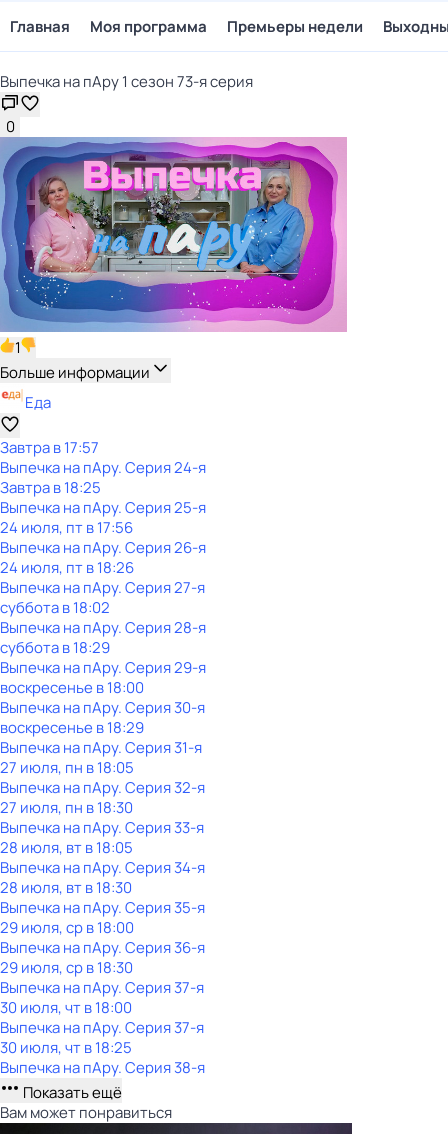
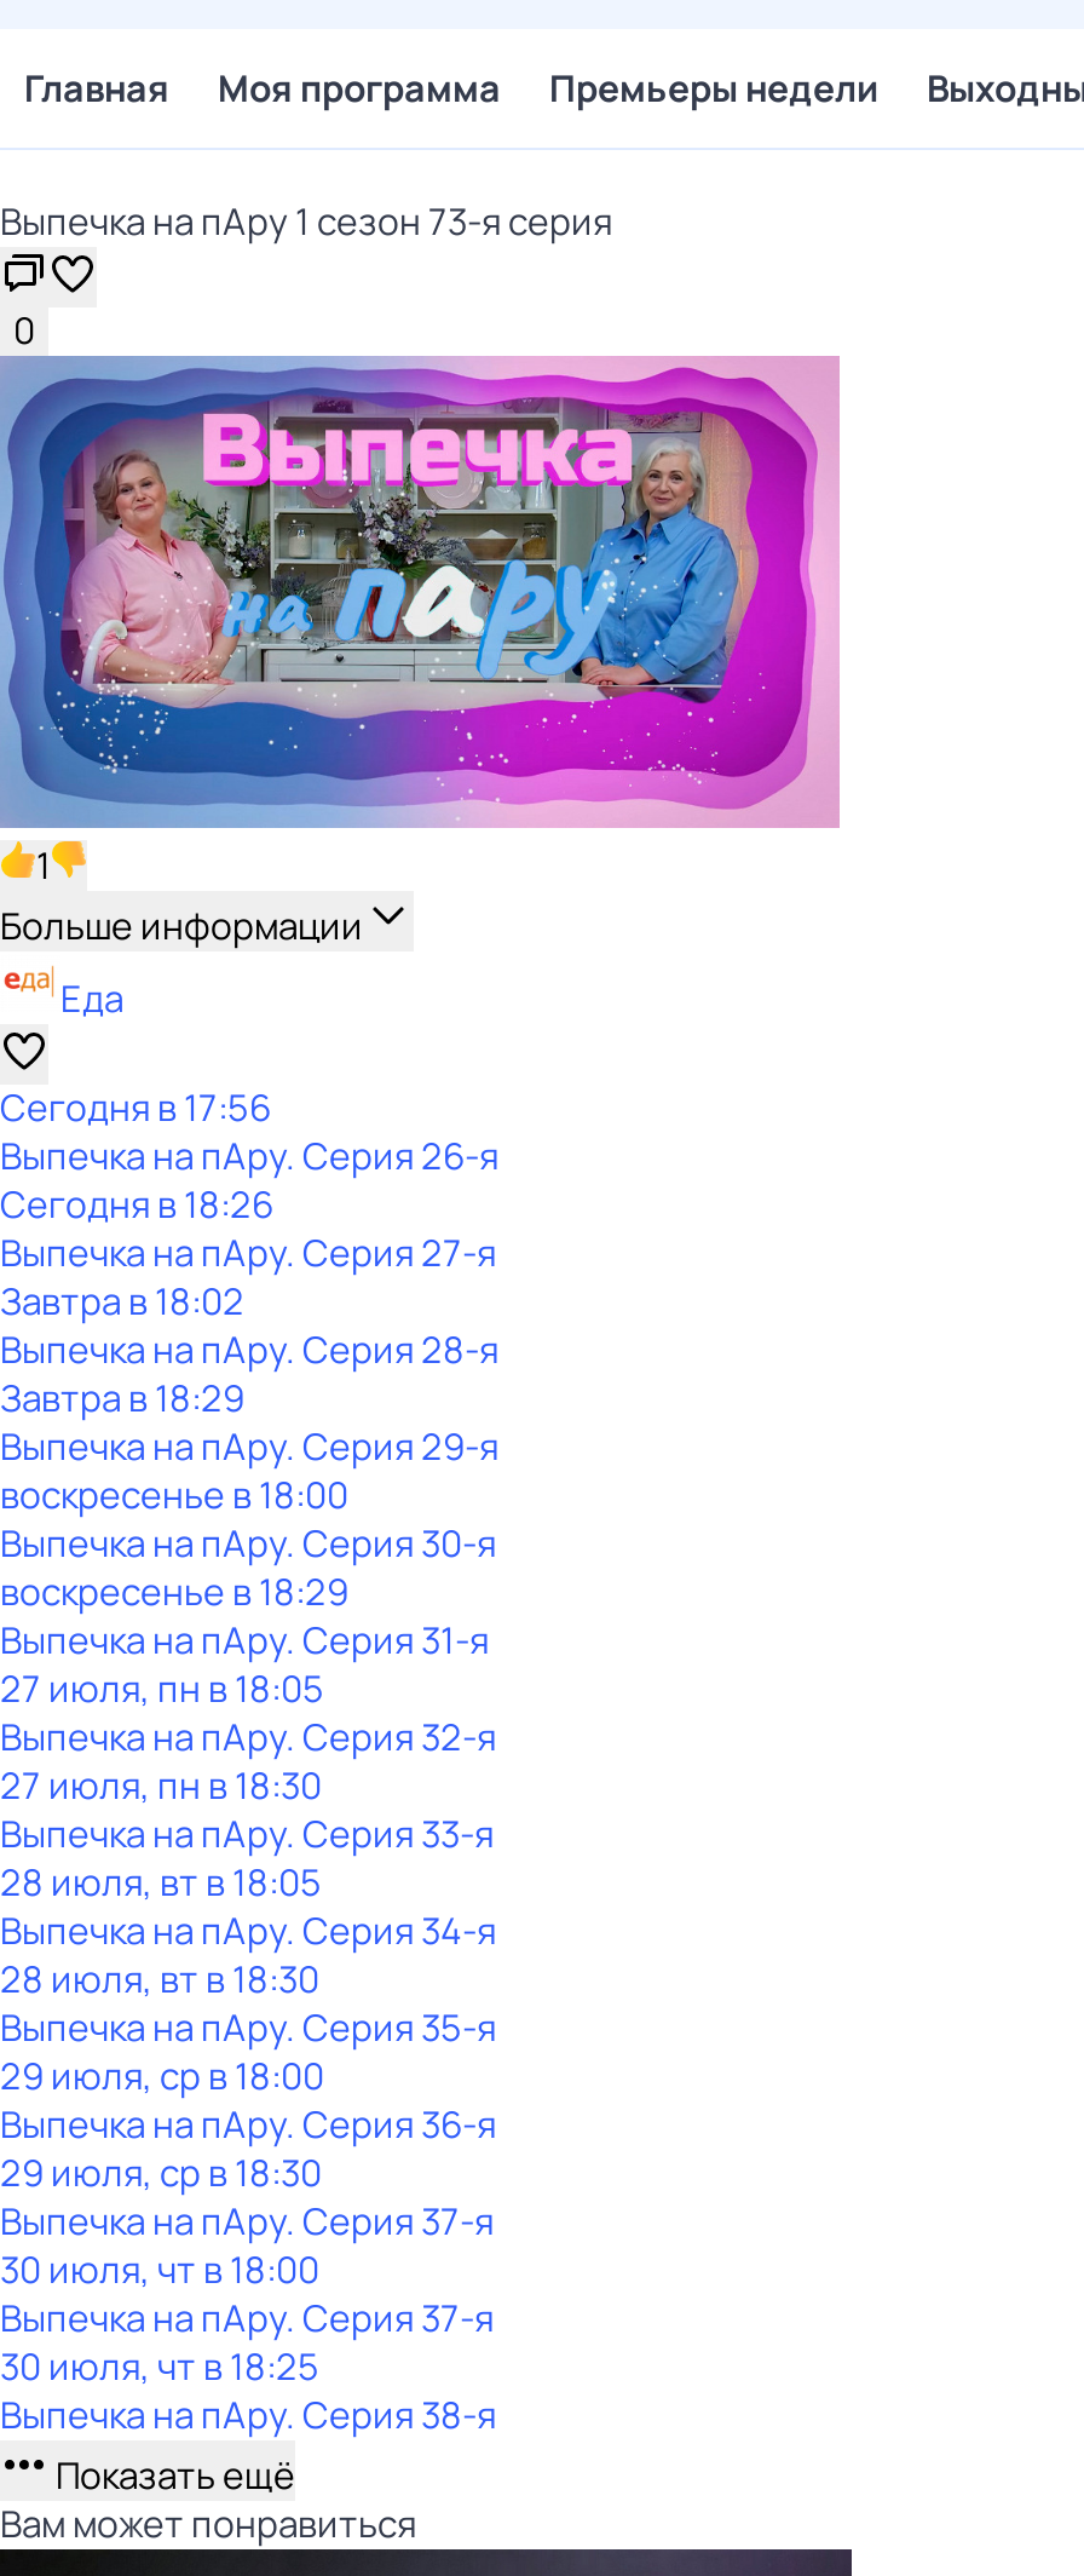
[0,437,206,538] Завтра в 17:57 | Выпечка на пАру. Серия 24-я | Завтра в 18:25 | Выпечка на пАру. Серия 25-я | 24 июля, пт в 17:56 -> [0,1082,271,1133] Сегодня в 17:56
[0,557,134,578] 24 июля, пт в 18:26 -> [0,1179,273,1230] Сегодня в 18:26
[0,597,110,618] суббота в 18:02 -> [0,1276,244,1327] Завтра в 18:02
[0,637,110,658] суббота в 18:29 -> [0,1373,244,1424] Завтра в 18:29

